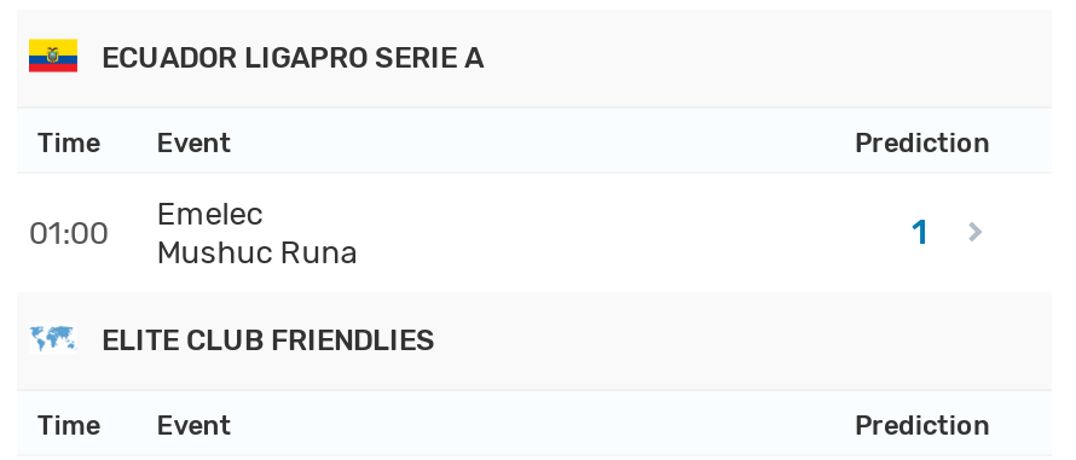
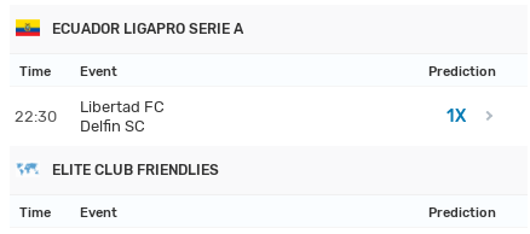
[157,195,929,270] Emelec | Mushuc Runa | 1 -> [80,97,466,135] Libertad FC | Delfin SC | 1X
[29,214,109,251] 01:00 -> [14,107,57,125] 22:30

